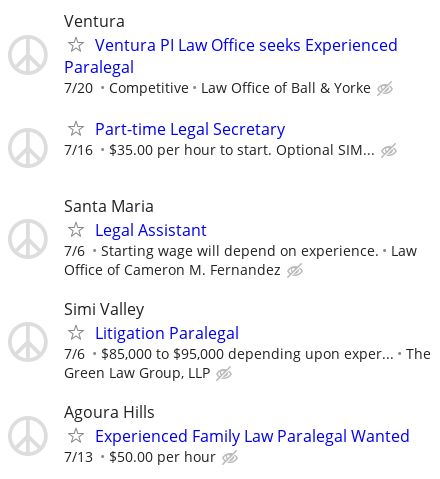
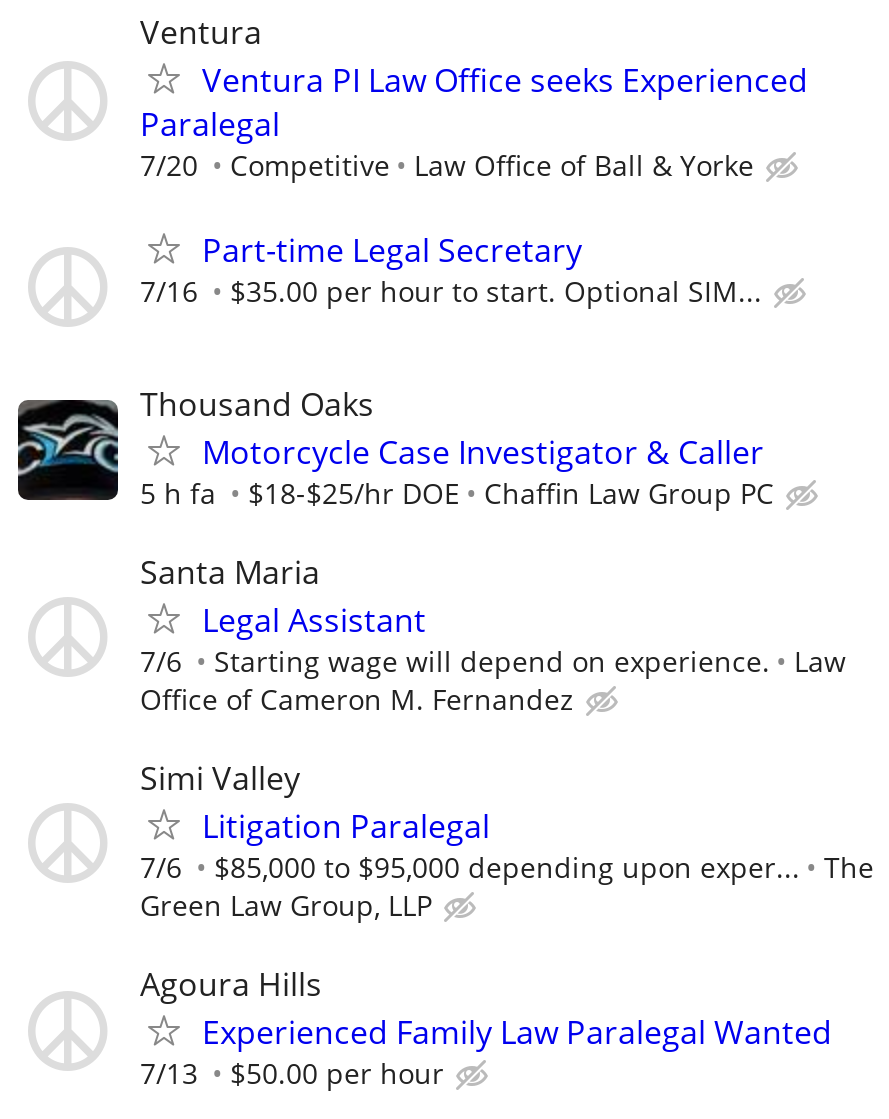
none -> [16,382,774,512] [image] | Thousand Oaks | Motorcycle Case Investigator & Caller | 5 h fa | $18-$25/hr DOE | Chaffin Law Group PC

